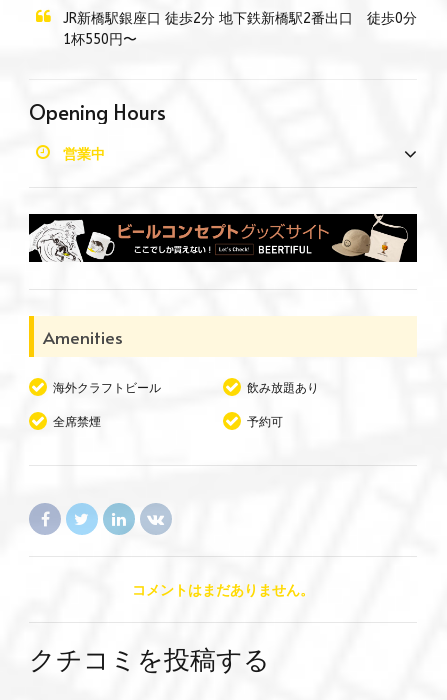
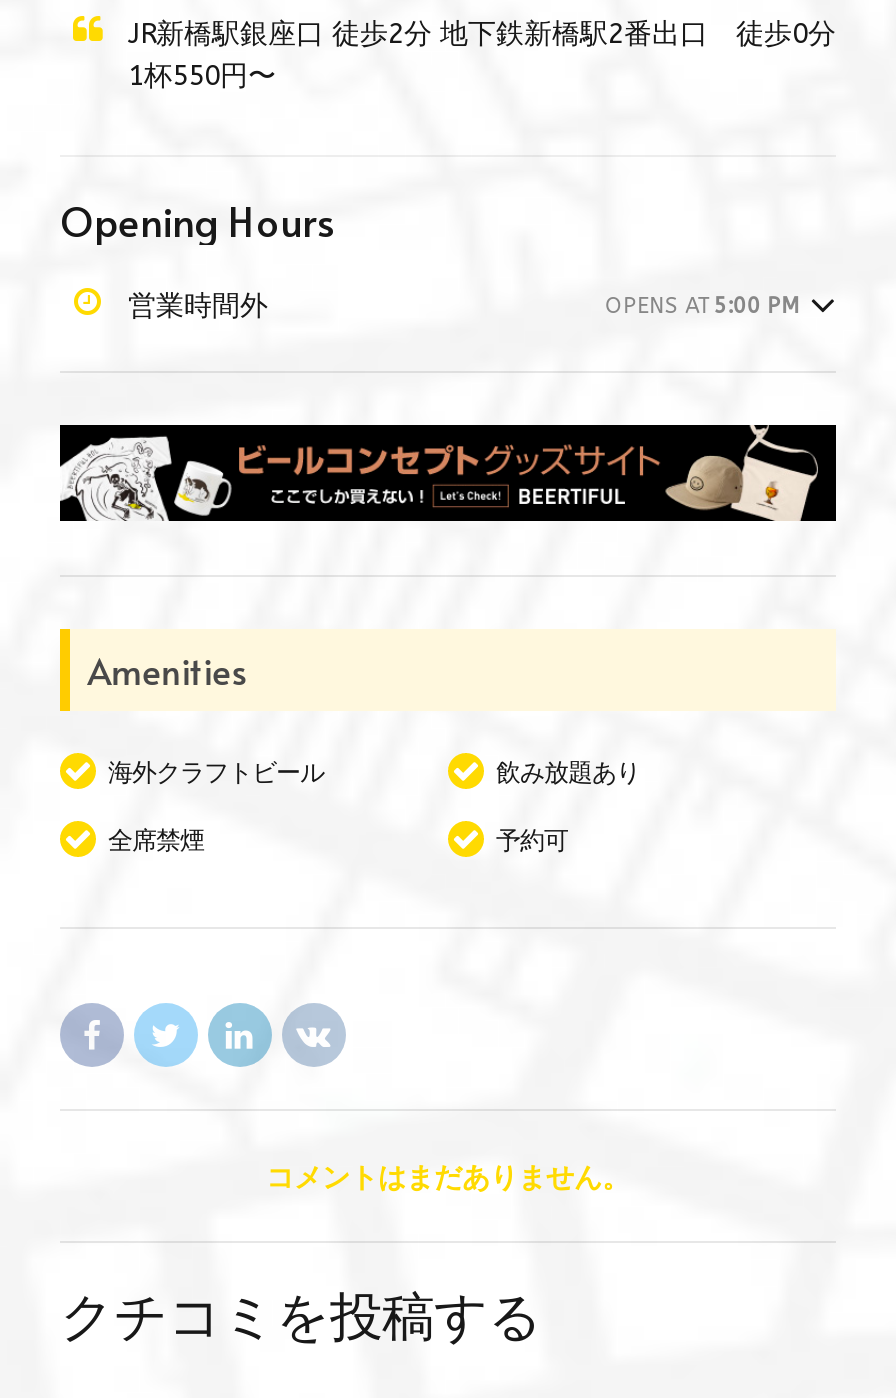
[63,146,105,163] 営業中 -> [128,290,799,324] 営業時間外 | OPENS AT 5:00 PM

